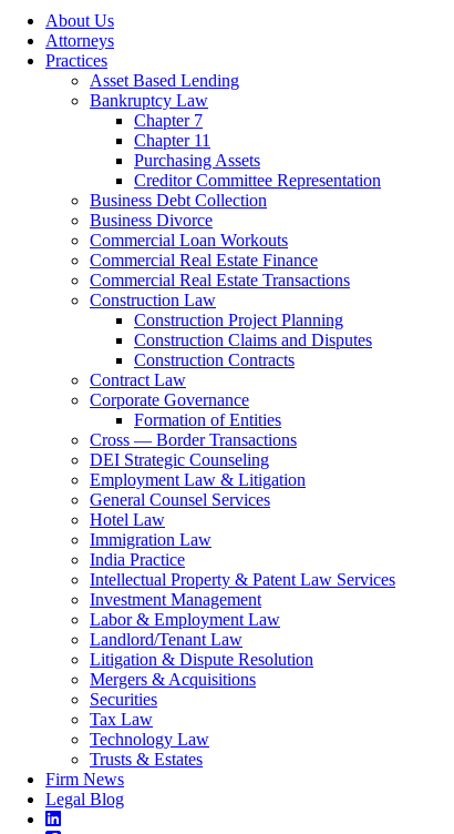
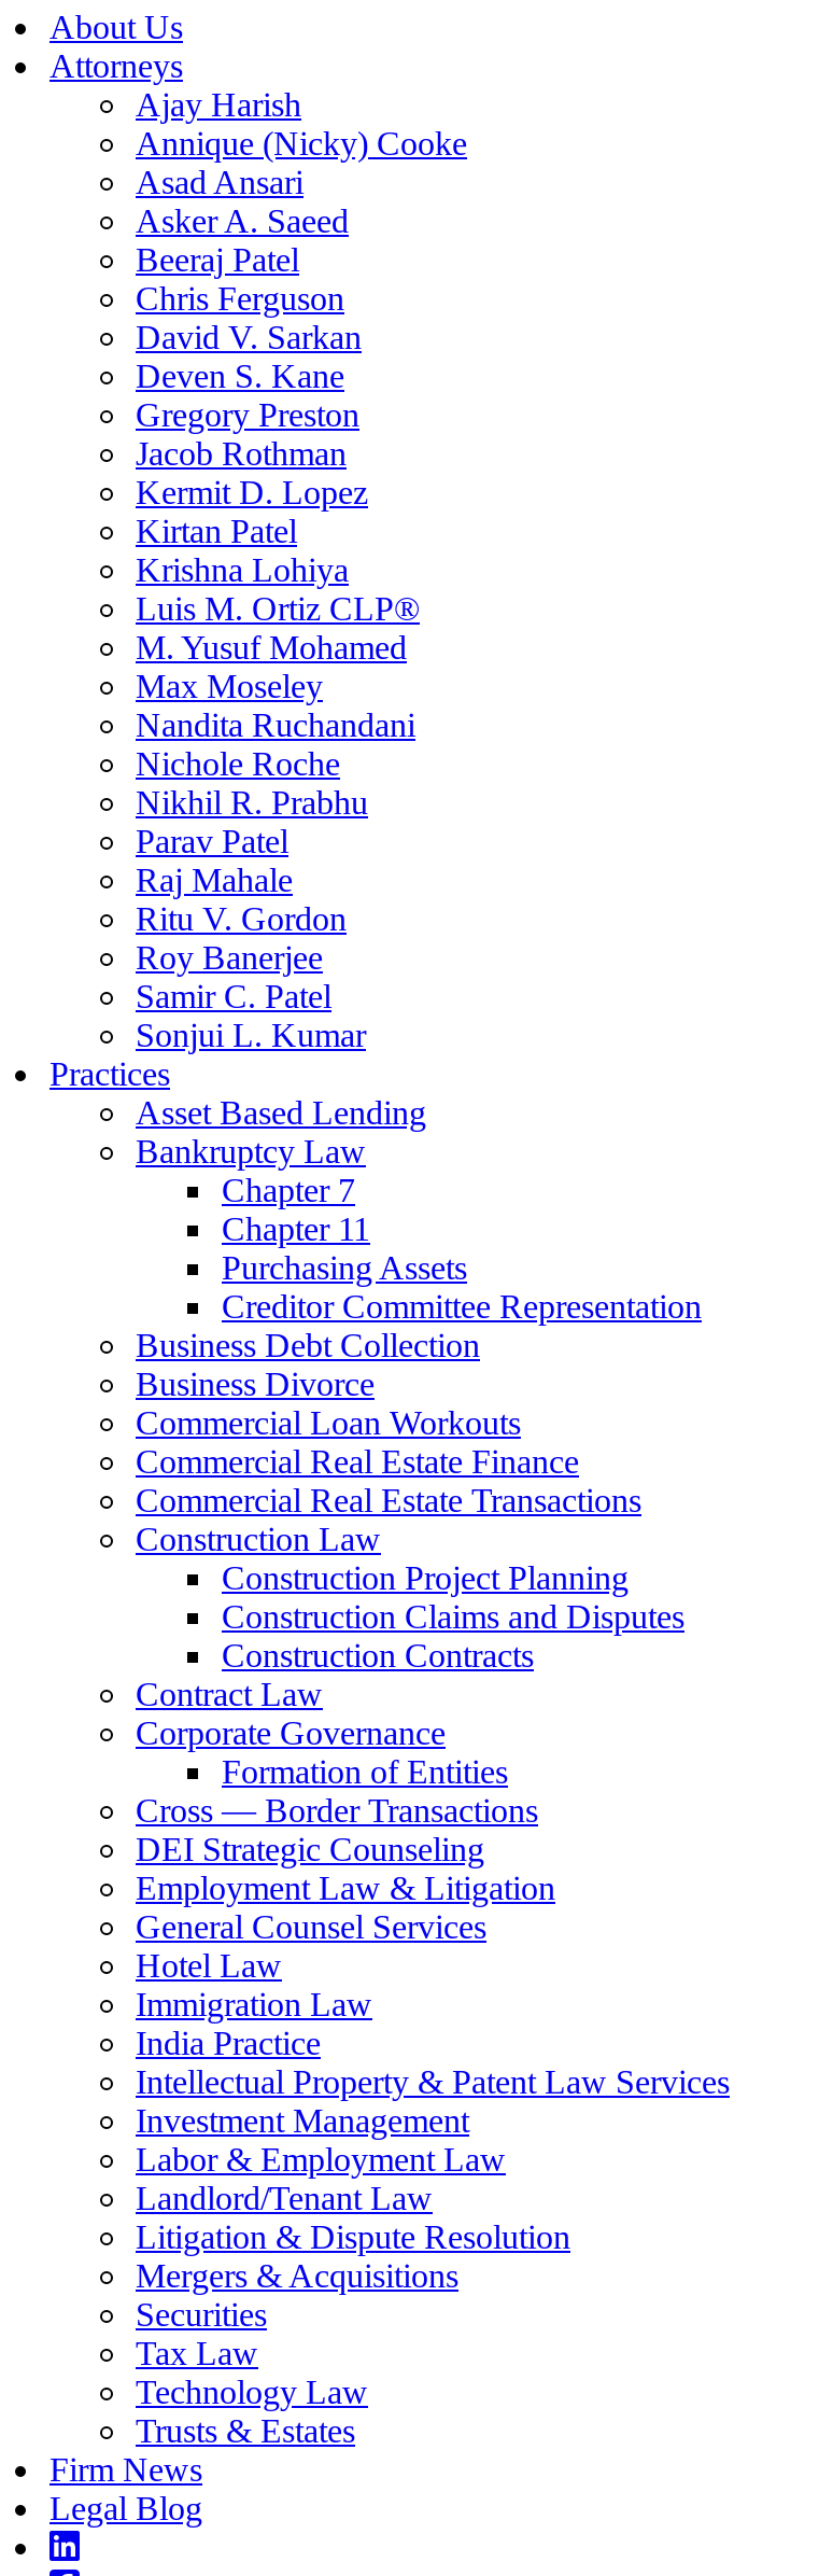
none -> [136,86,467,1053] Ajay Harish | Annique (Nicky) Cooke | Asad Ansari | Asker A. Saeed | Beeraj Patel | Chris Ferguson | David V. Sarkan | Deven S. Kane | Gregory Preston | Jacob Rothman | Kermit D. Lopez | Kirtan Patel | Krishna Lohiya | Luis M. Ortiz CLP® | M. Yusuf Mohamed | Max Moseley | Nandita Ruchandani | Nichole Roche | Nikhil R. Prabhu | Parav Patel | Raj Mahale | Ritu V. Gordon | Roy Banerjee | Samir C. Patel | Sonjui L. Kumar

